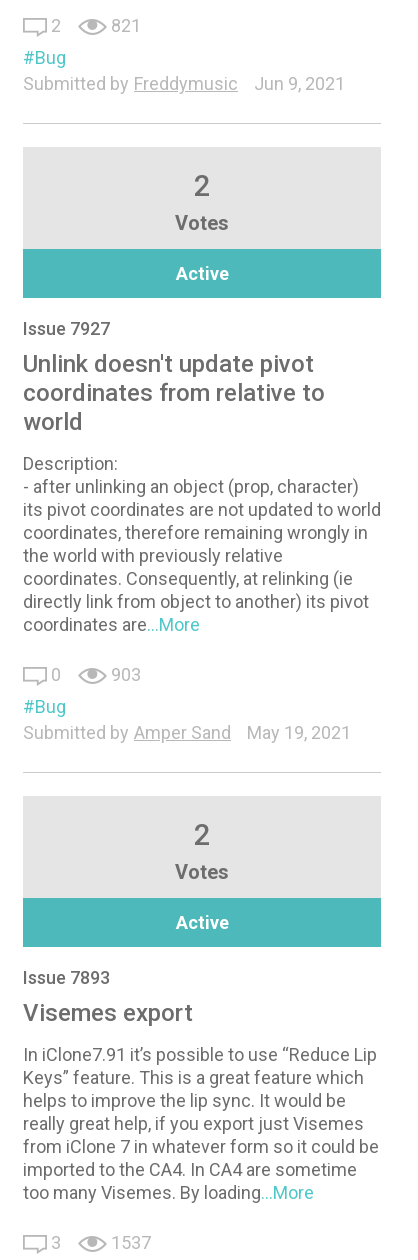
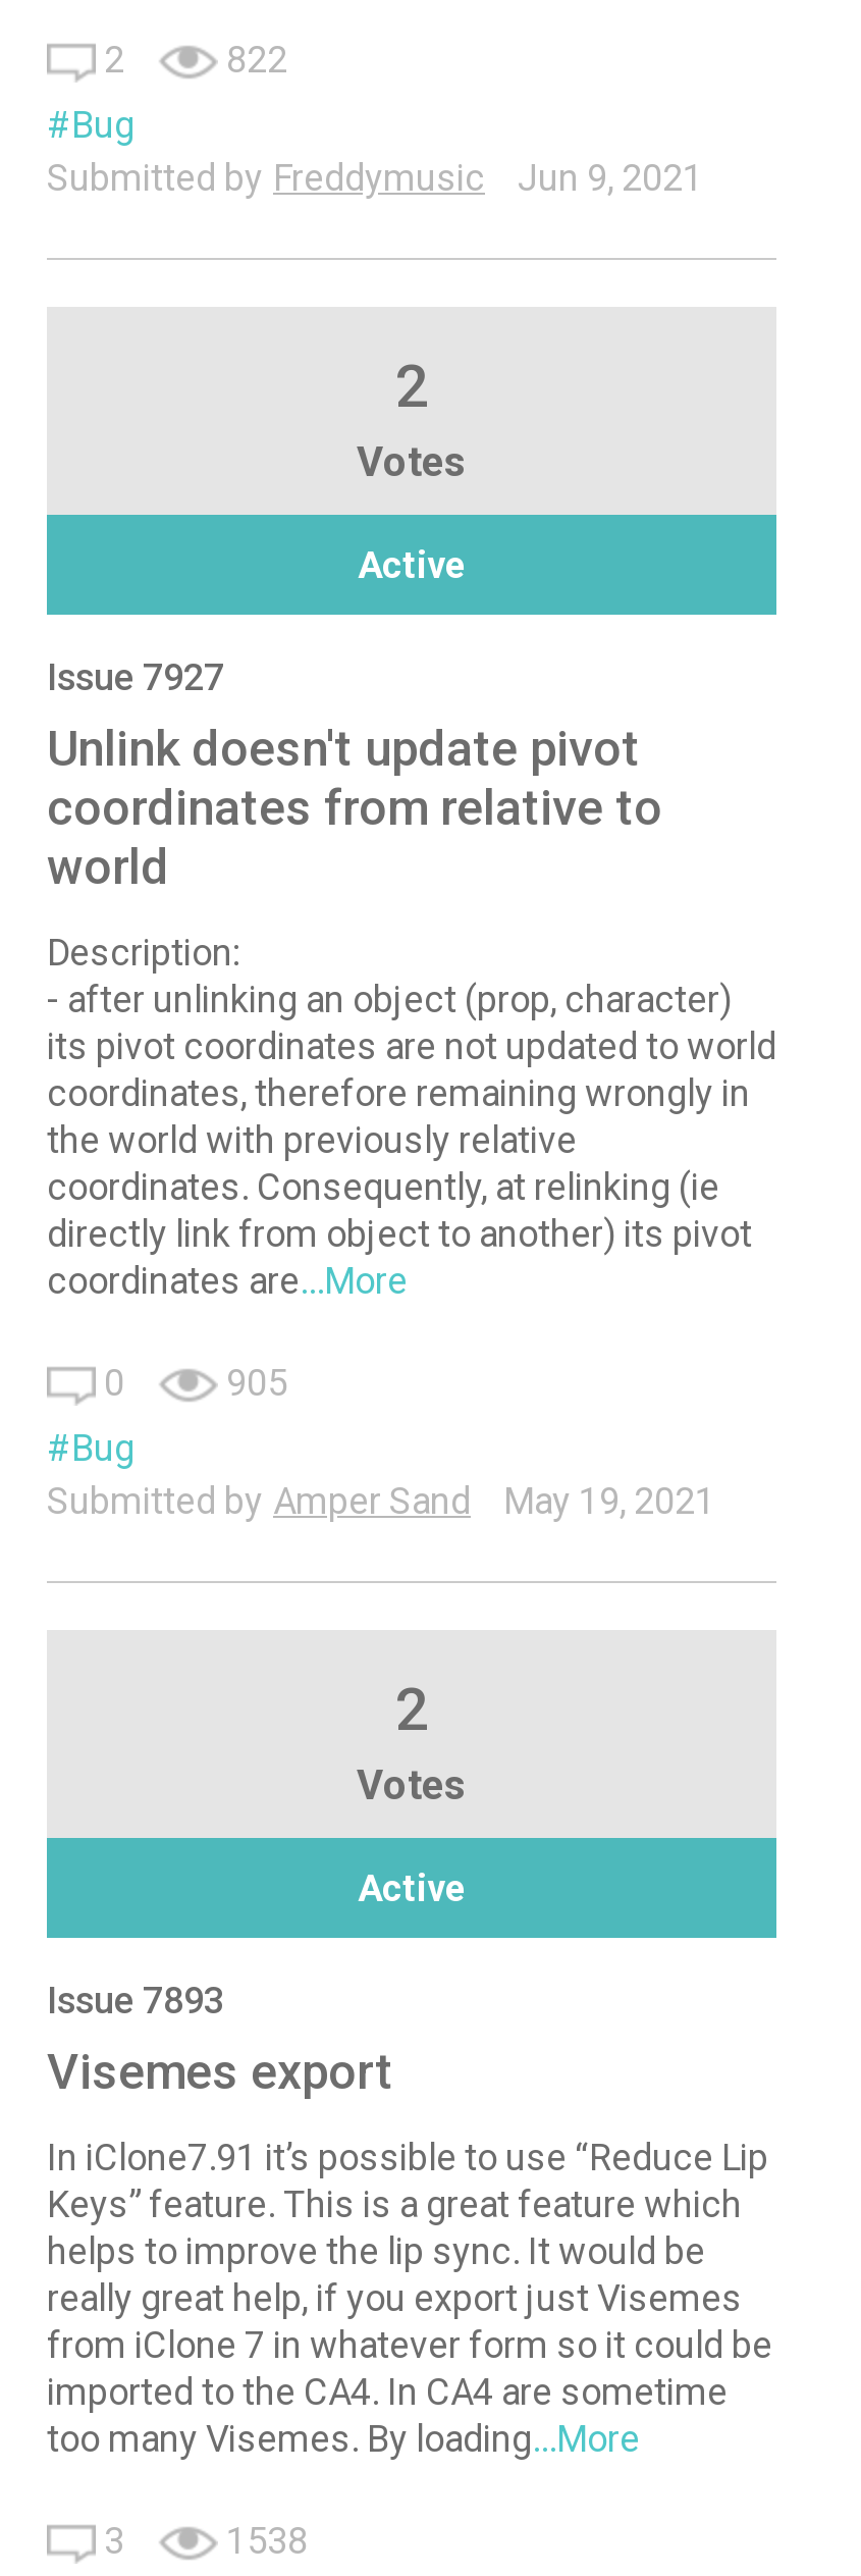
[111,14,141,35] 821 -> [226,37,287,80] 822
[111,664,141,685] 903 -> [226,1360,287,1403] 905
[111,1232,151,1253] 1537 -> [226,2519,308,2562] 1538

